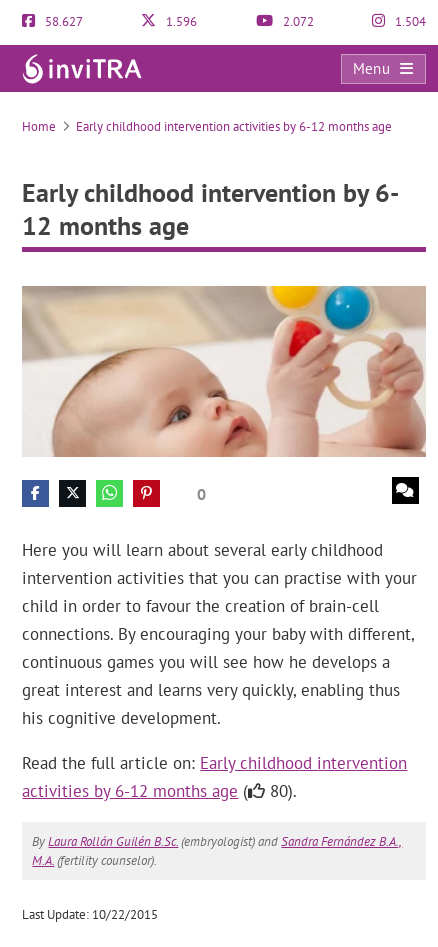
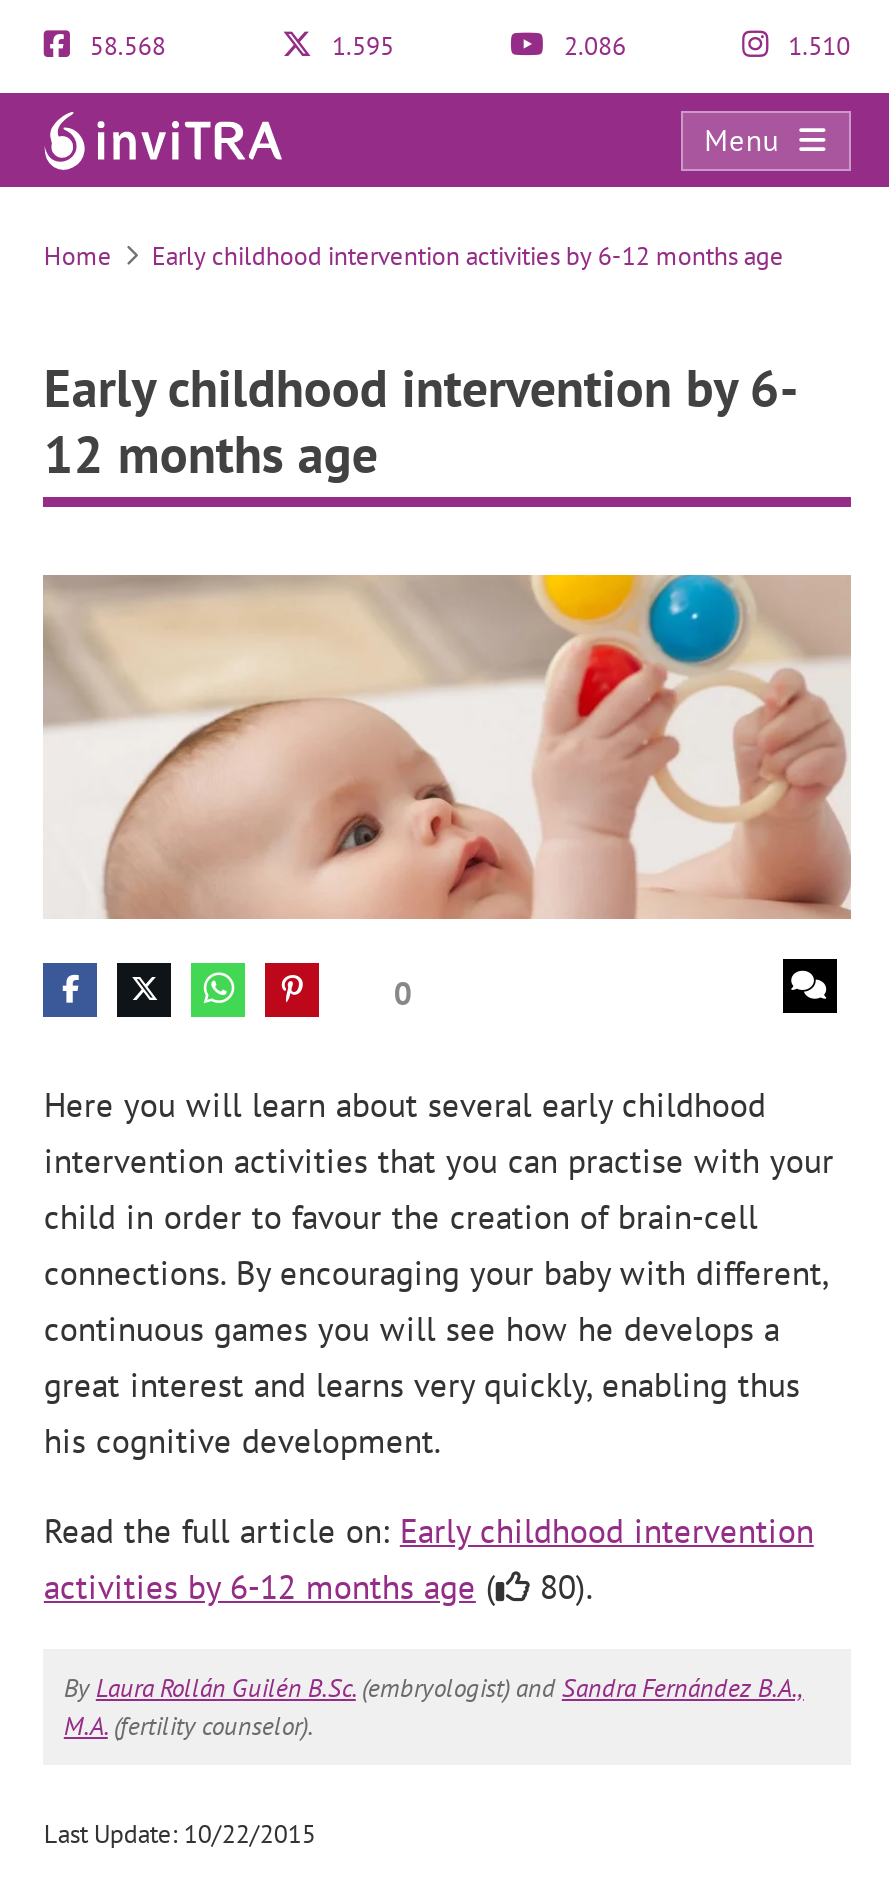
[42,13,83,30] 58.627 -> [84,29,166,63] 58.568
[163,13,197,30] 1.596 -> [326,29,394,63] 1.595
[279,13,313,30] 2.072 -> [558,29,626,63] 2.086
[392,13,426,30] 1.504 -> [782,29,850,63] 1.510

